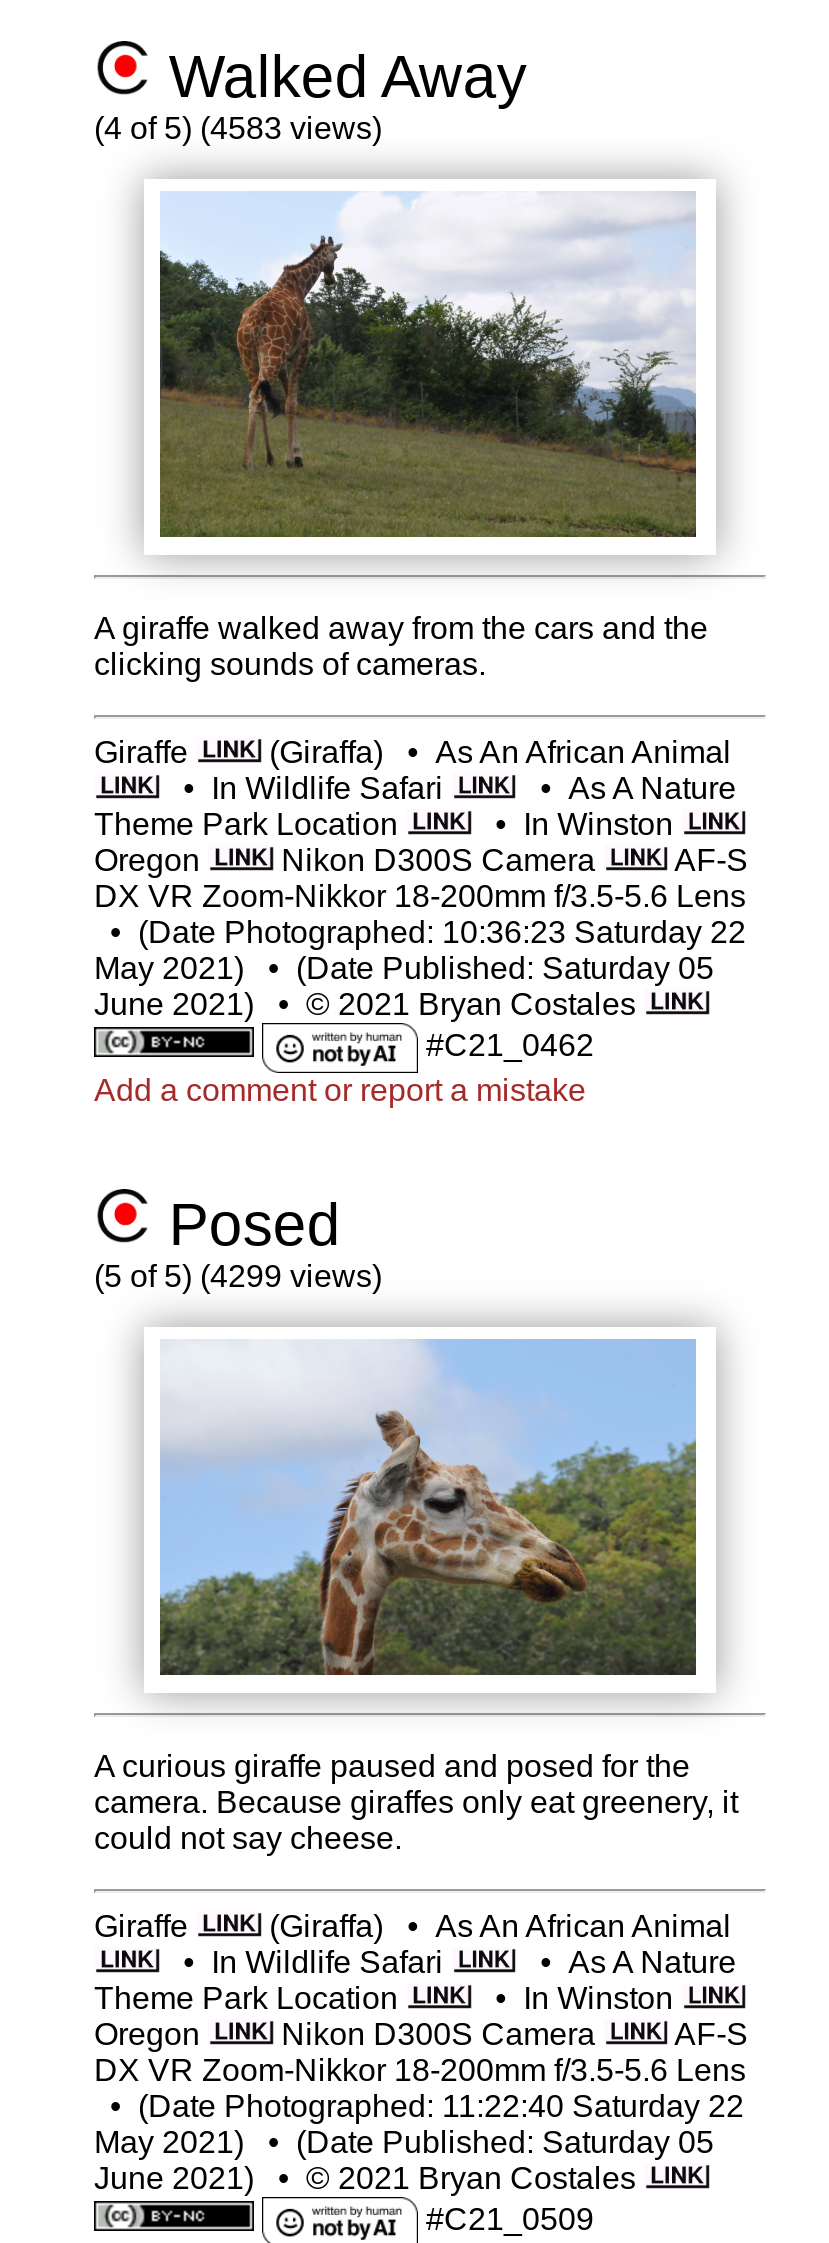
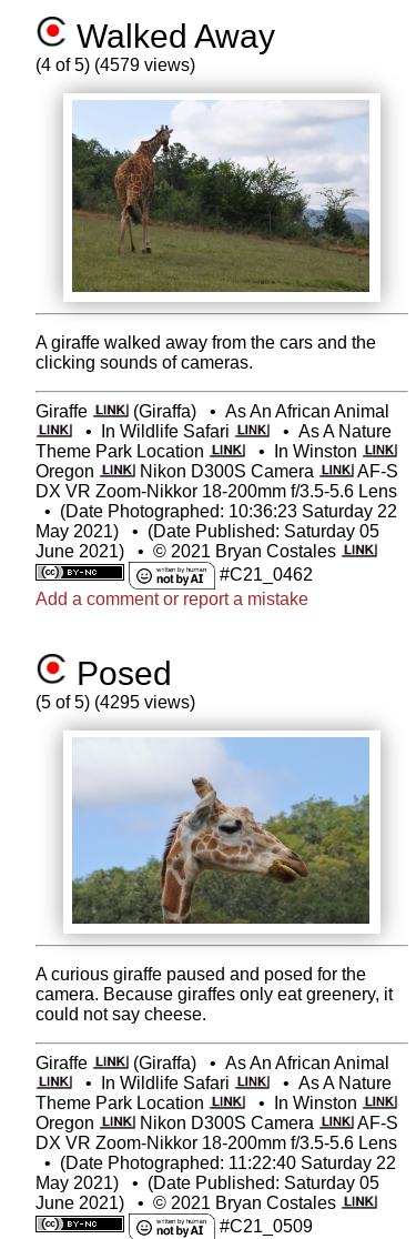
[94,111,382,145] (4 of 5) (4583 views) -> [35,56,195,74] (4 of 5) (4579 views)
[94,1259,382,1293] (5 of 5) (4299 views) -> [35,693,195,712] (5 of 5) (4295 views)

